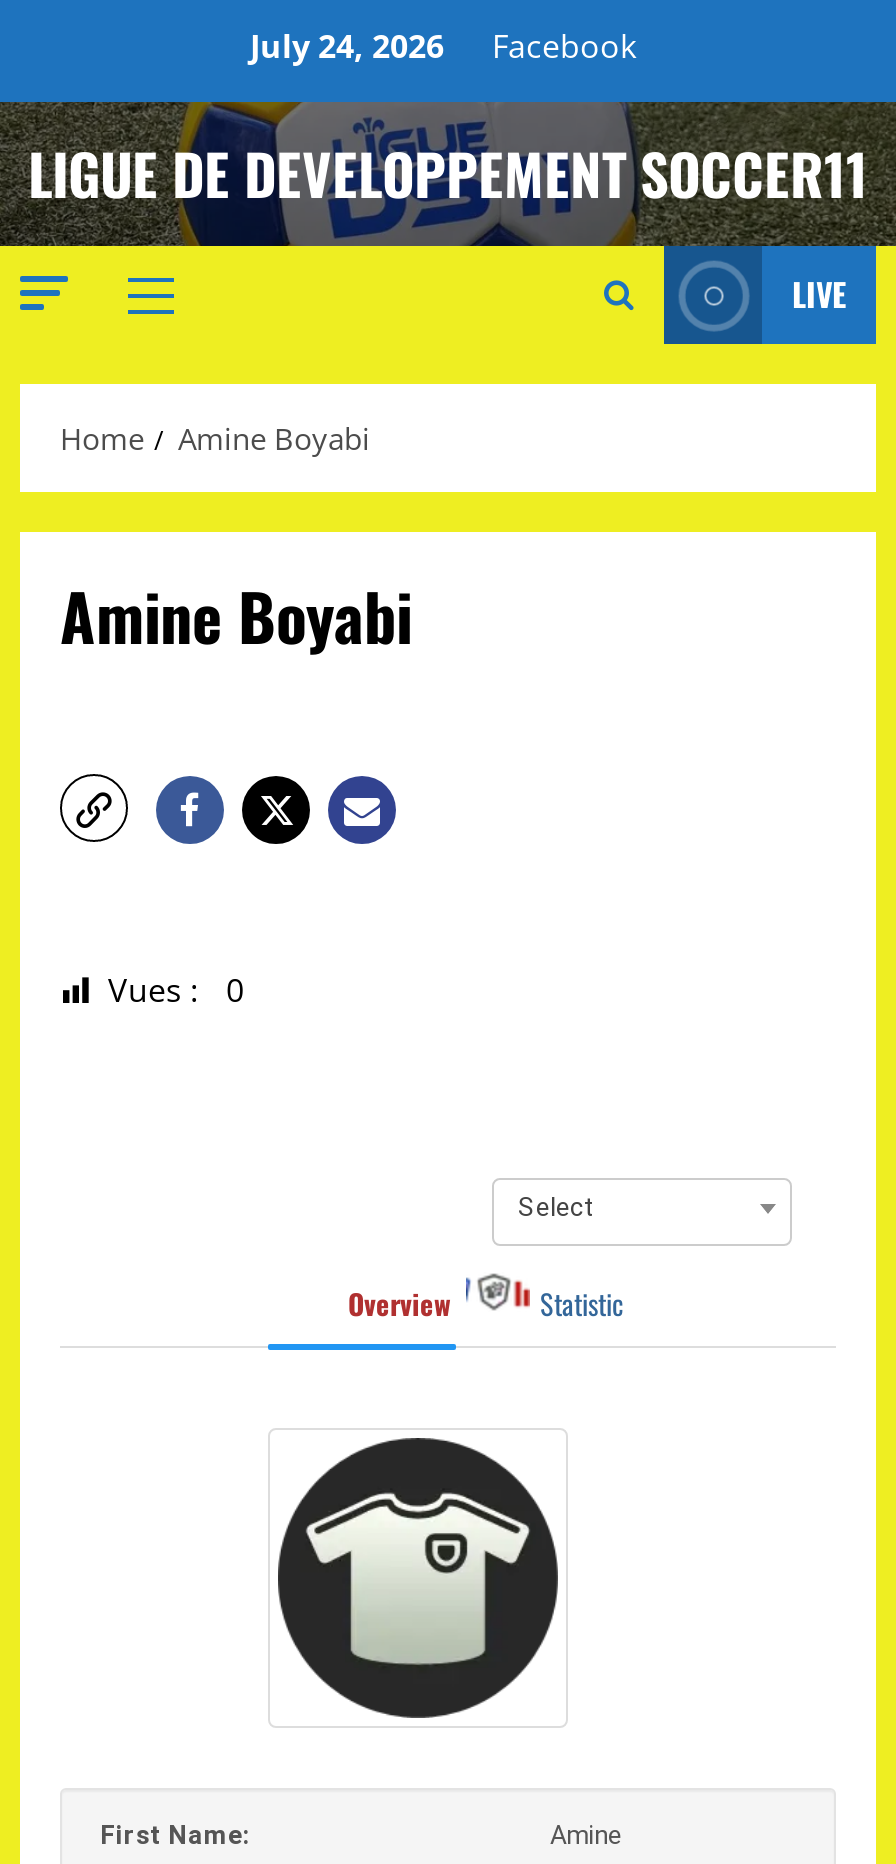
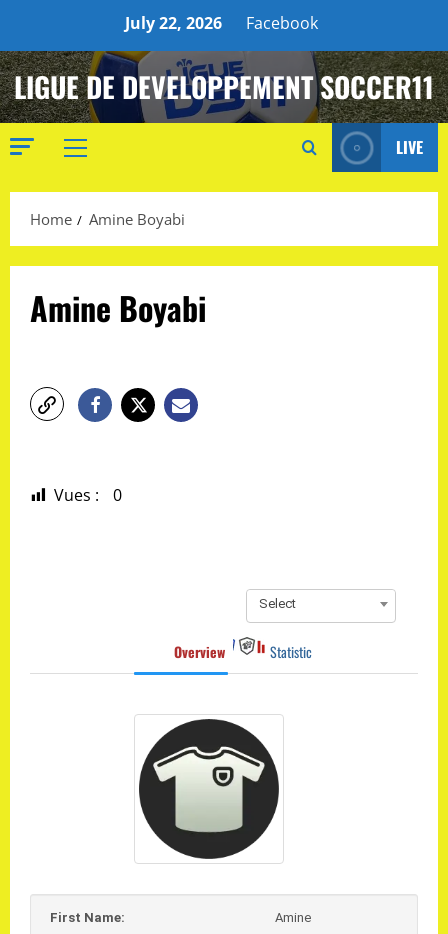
[250,24,636,68] July 24, 2026 Facebook -> [125,12,318,34] July 22, 2026 Facebook

